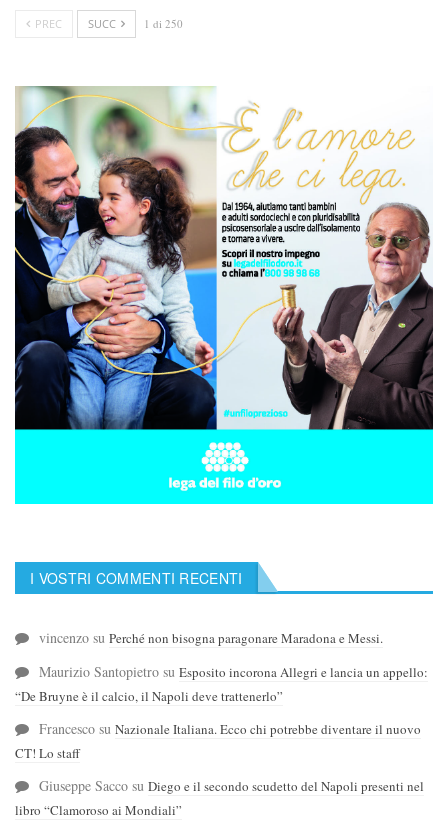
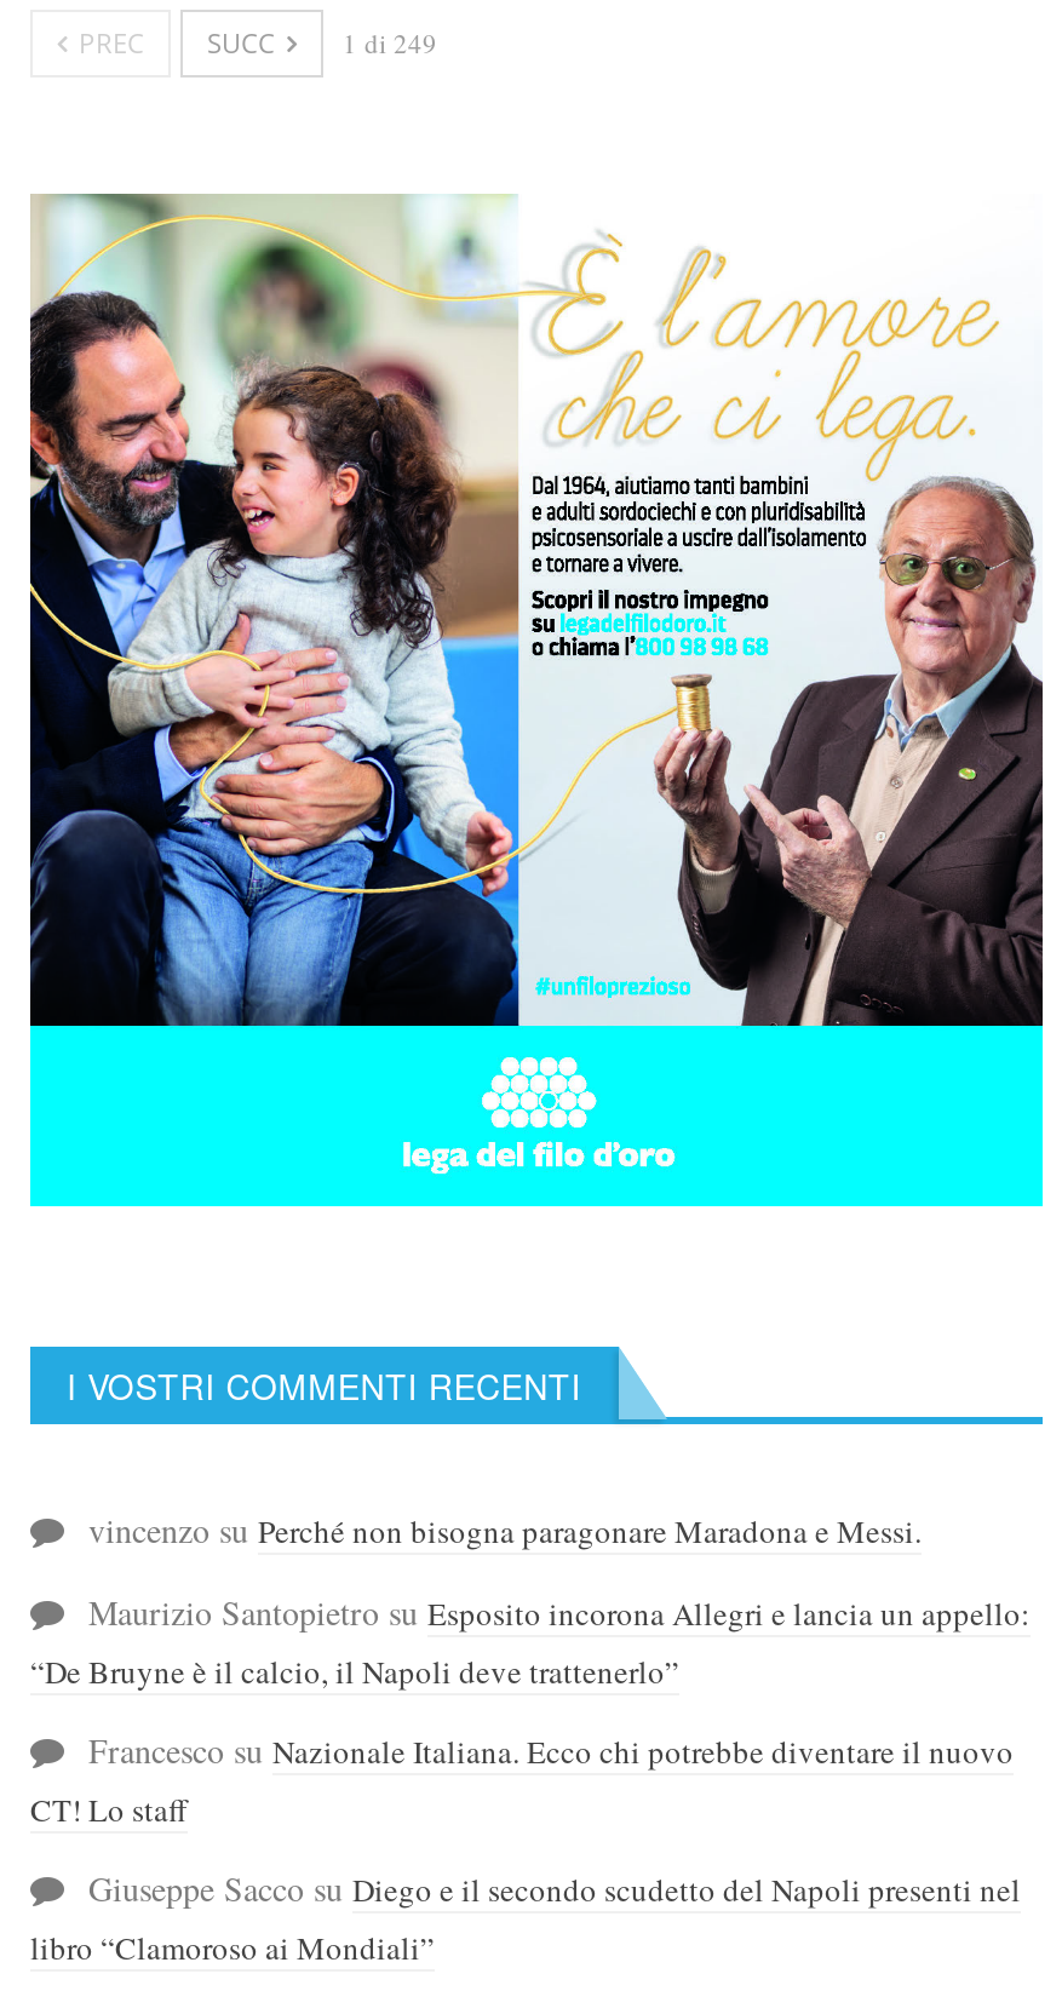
[32,16,183,31] PREC SUCC 1 di 250 -> [71,24,437,60] PREC SUCC 1 di 249

